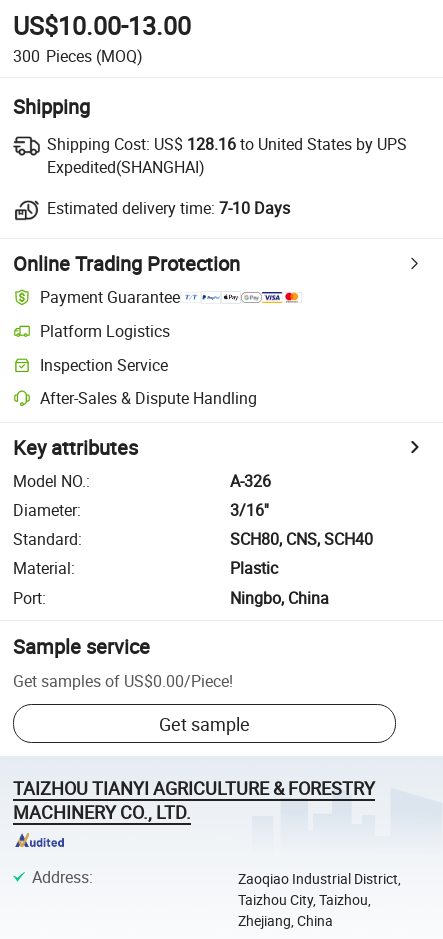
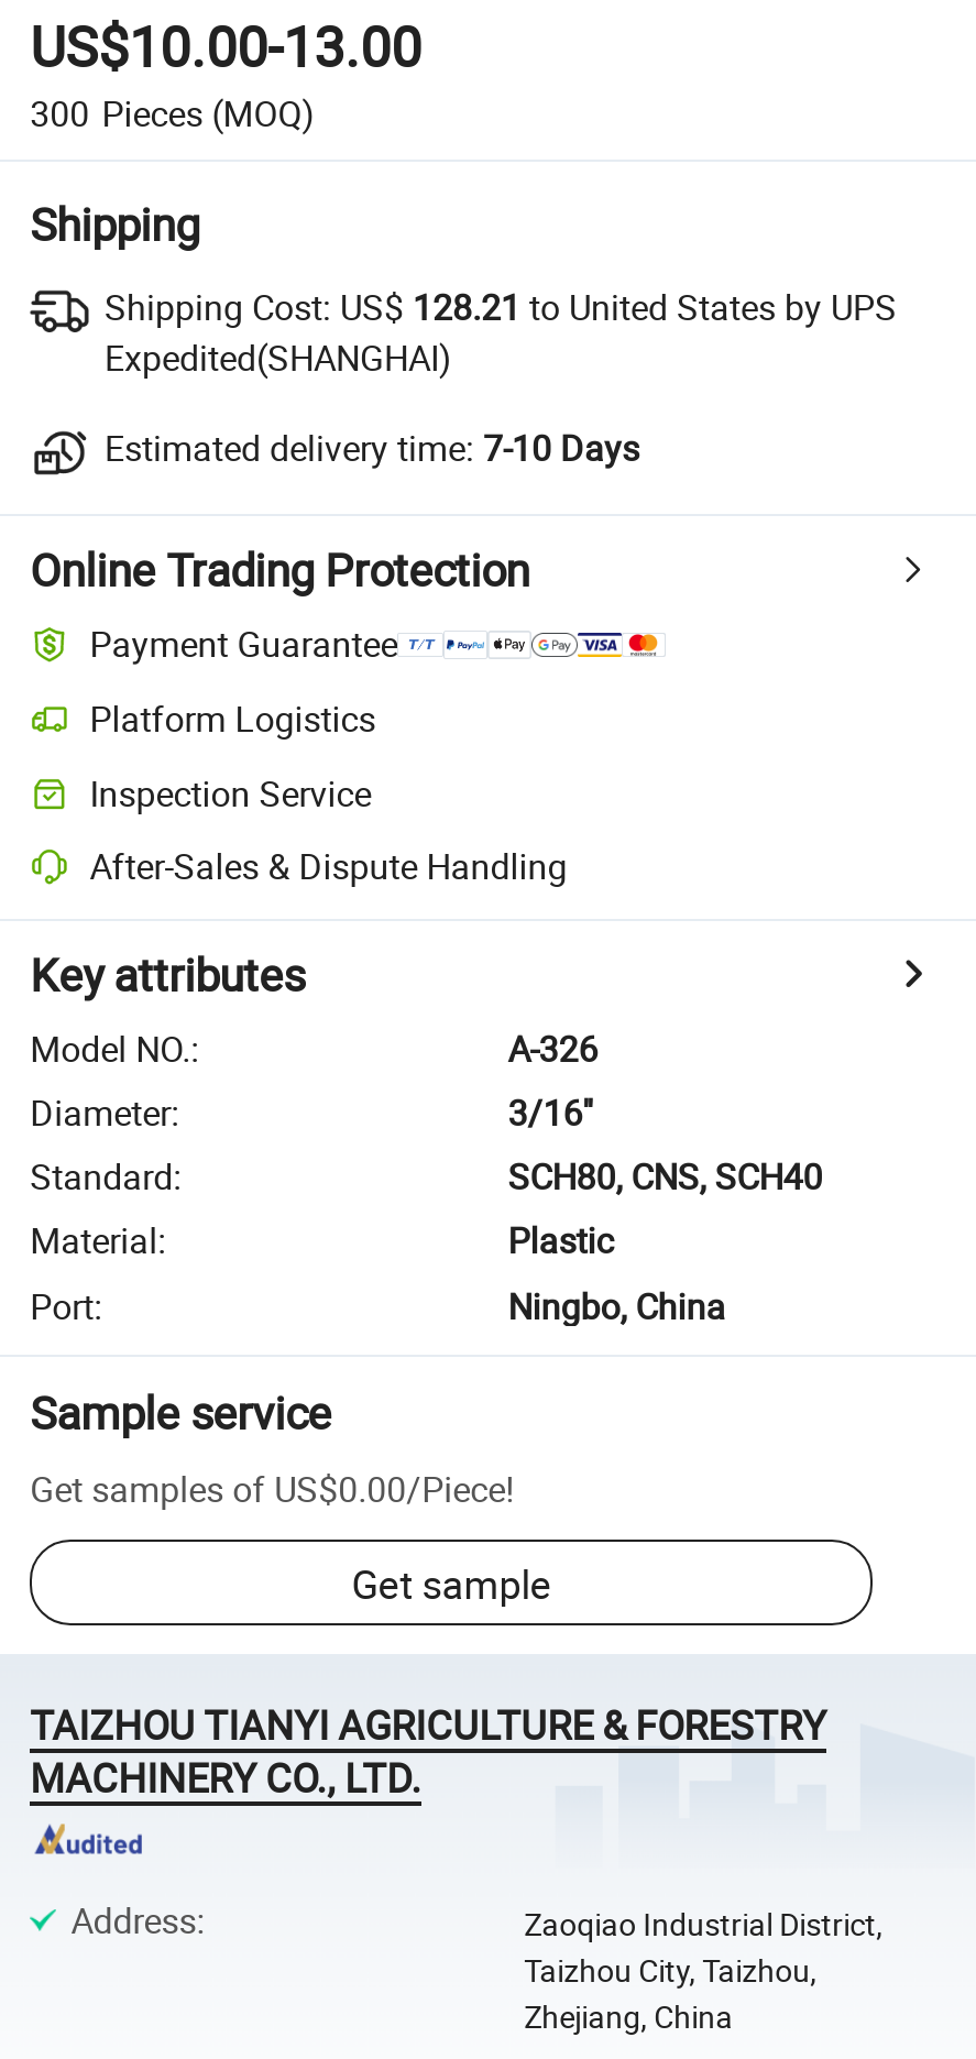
[47,133,407,155] Shipping Cost: US$128.16 to United States by UPS -> [105,282,897,331] Shipping Cost: US$128.21 to United States by UPS

